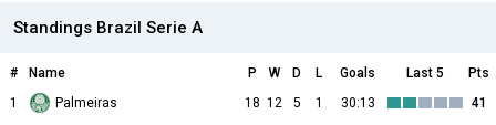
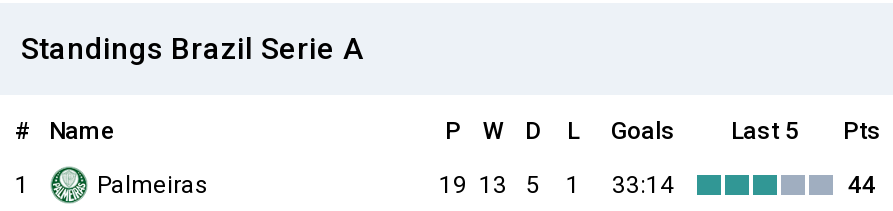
[245,95,282,111] 18 12 -> [439,171,507,199] 19 13
[340,95,375,111] 30:13 -> [612,171,674,199] 33:14
[471,95,487,111] 41 -> [848,171,876,199] 44

